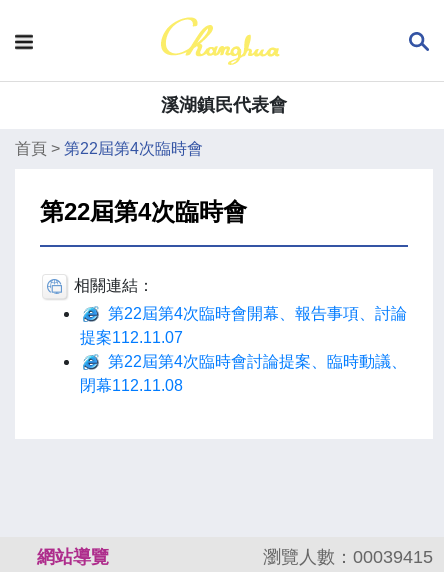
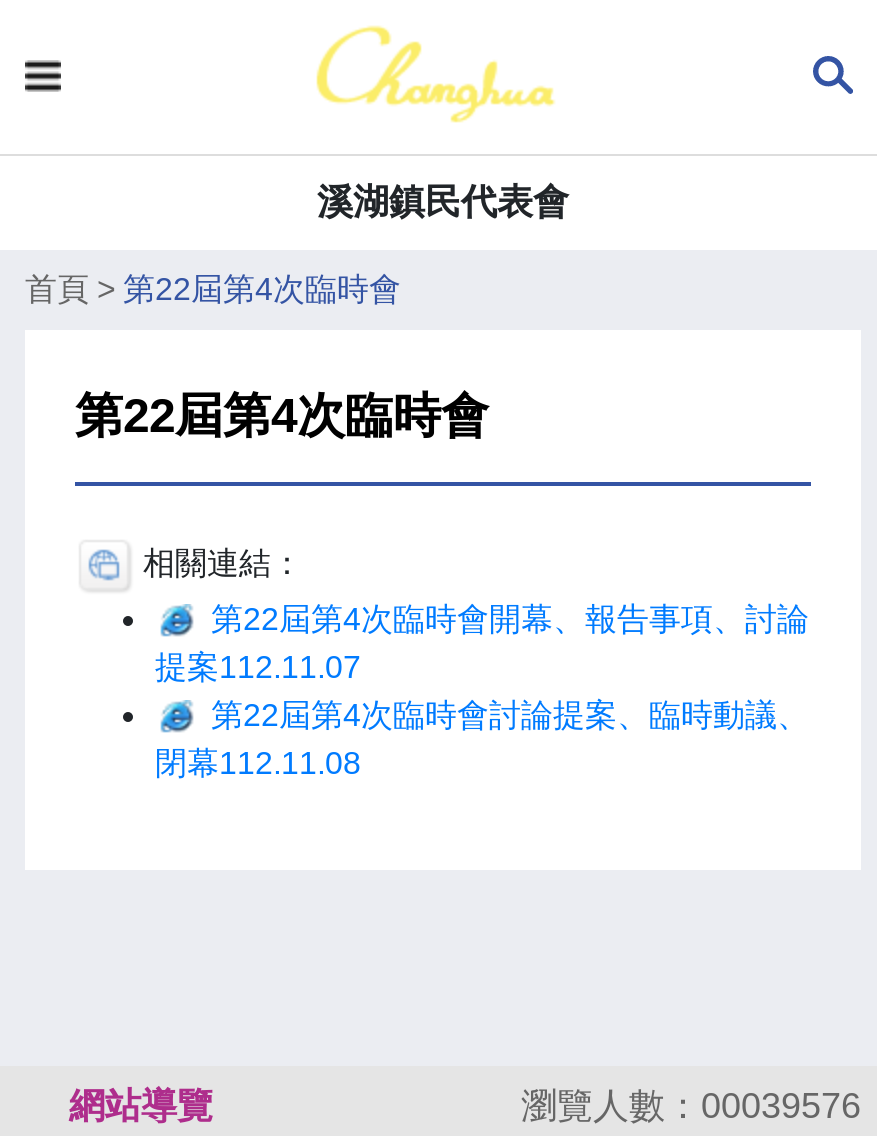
[263,547,433,567] 瀏覽人數：00039415 -> [521,1086,861,1126] 瀏覽人數：00039576

